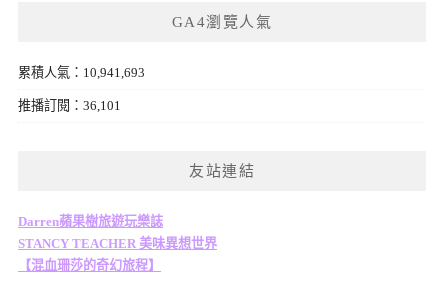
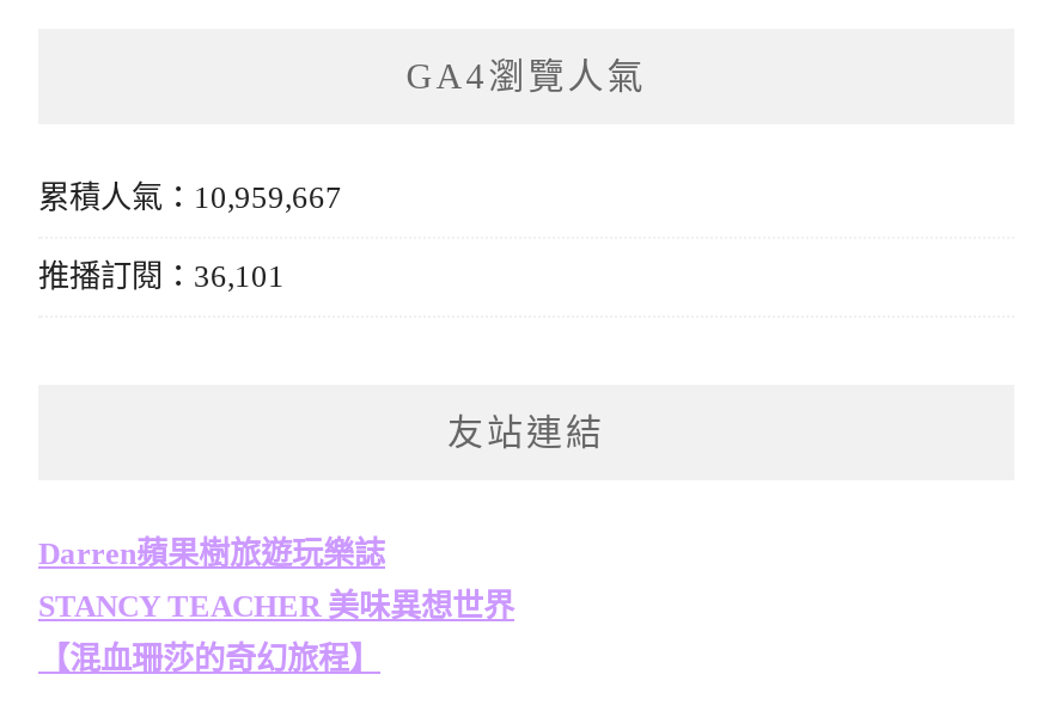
[18,65,145,80] 累積人氣：10,941,693 -> [38,180,342,216] 累積人氣：10,959,667

